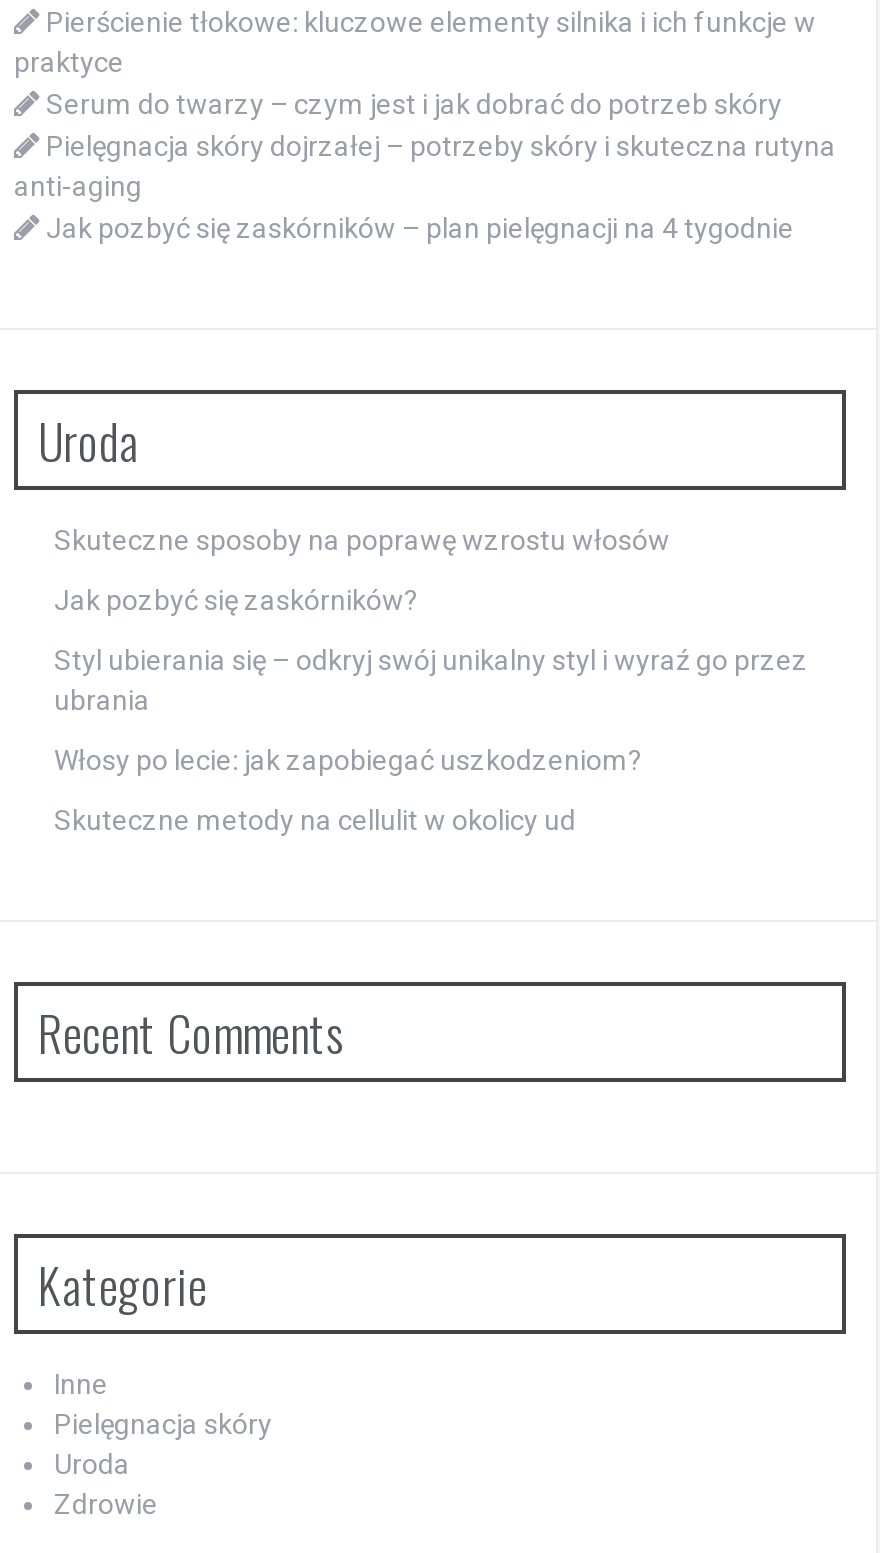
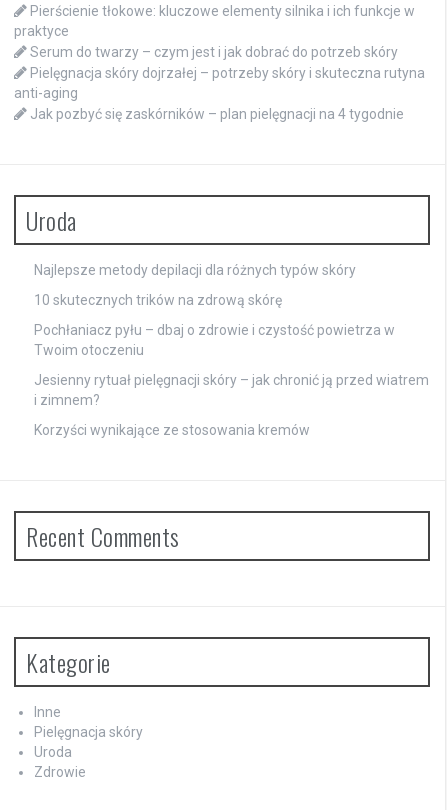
[54,524,670,556] Skuteczne sposoby na poprawę wzrostu włosów -> [34,262,356,278] Najlepsze metody depilacji dla różnych typów skóry
[54,584,418,616] Jak pozbyć się zaskórników? -> [34,292,282,308] 10 skutecznych trików na zdrową skórę
[54,644,808,716] Styl ubierania się – odkryj swój unikalny styl i wyraź go przez | ubrania -> [34,322,395,358] Pochłaniacz pyłu – dbaj o zdrowie i czystość powietrza w | Twoim otoczeniu
[54,744,642,776] Włosy po lecie: jak zapobiegać uszkodzeniom? -> [34,372,429,408] Jesienny rytuał pielęgnacji skóry – jak chronić ją przed wiatrem | i zimnem?
[54,804,576,836] Skuteczne metody na cellulit w okolicy ud -> [34,422,310,438] Korzyści wynikające ze stosowania kremów

